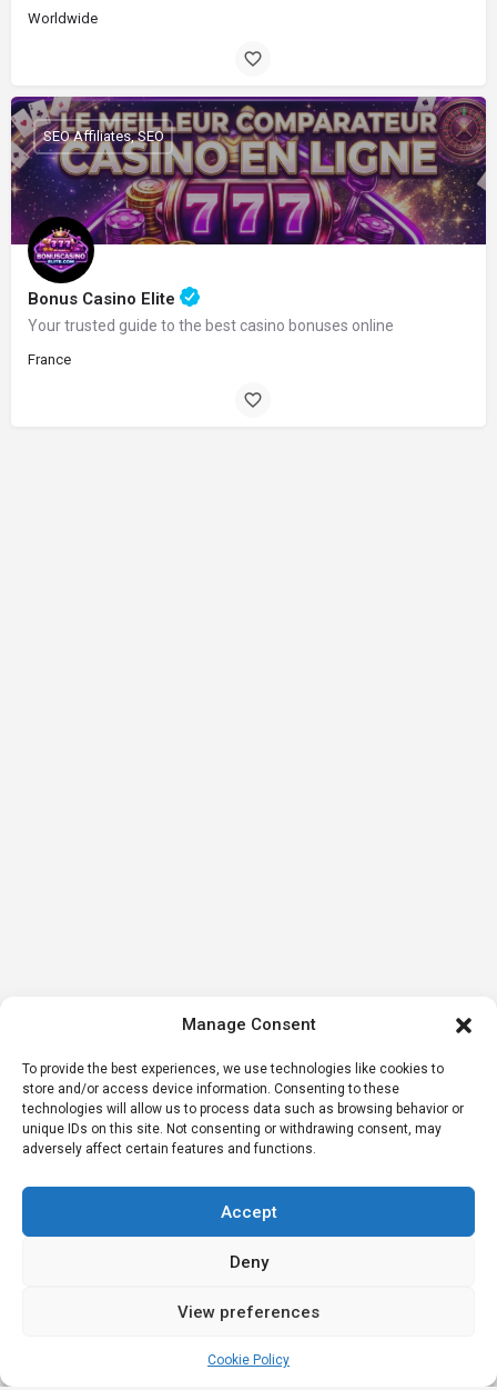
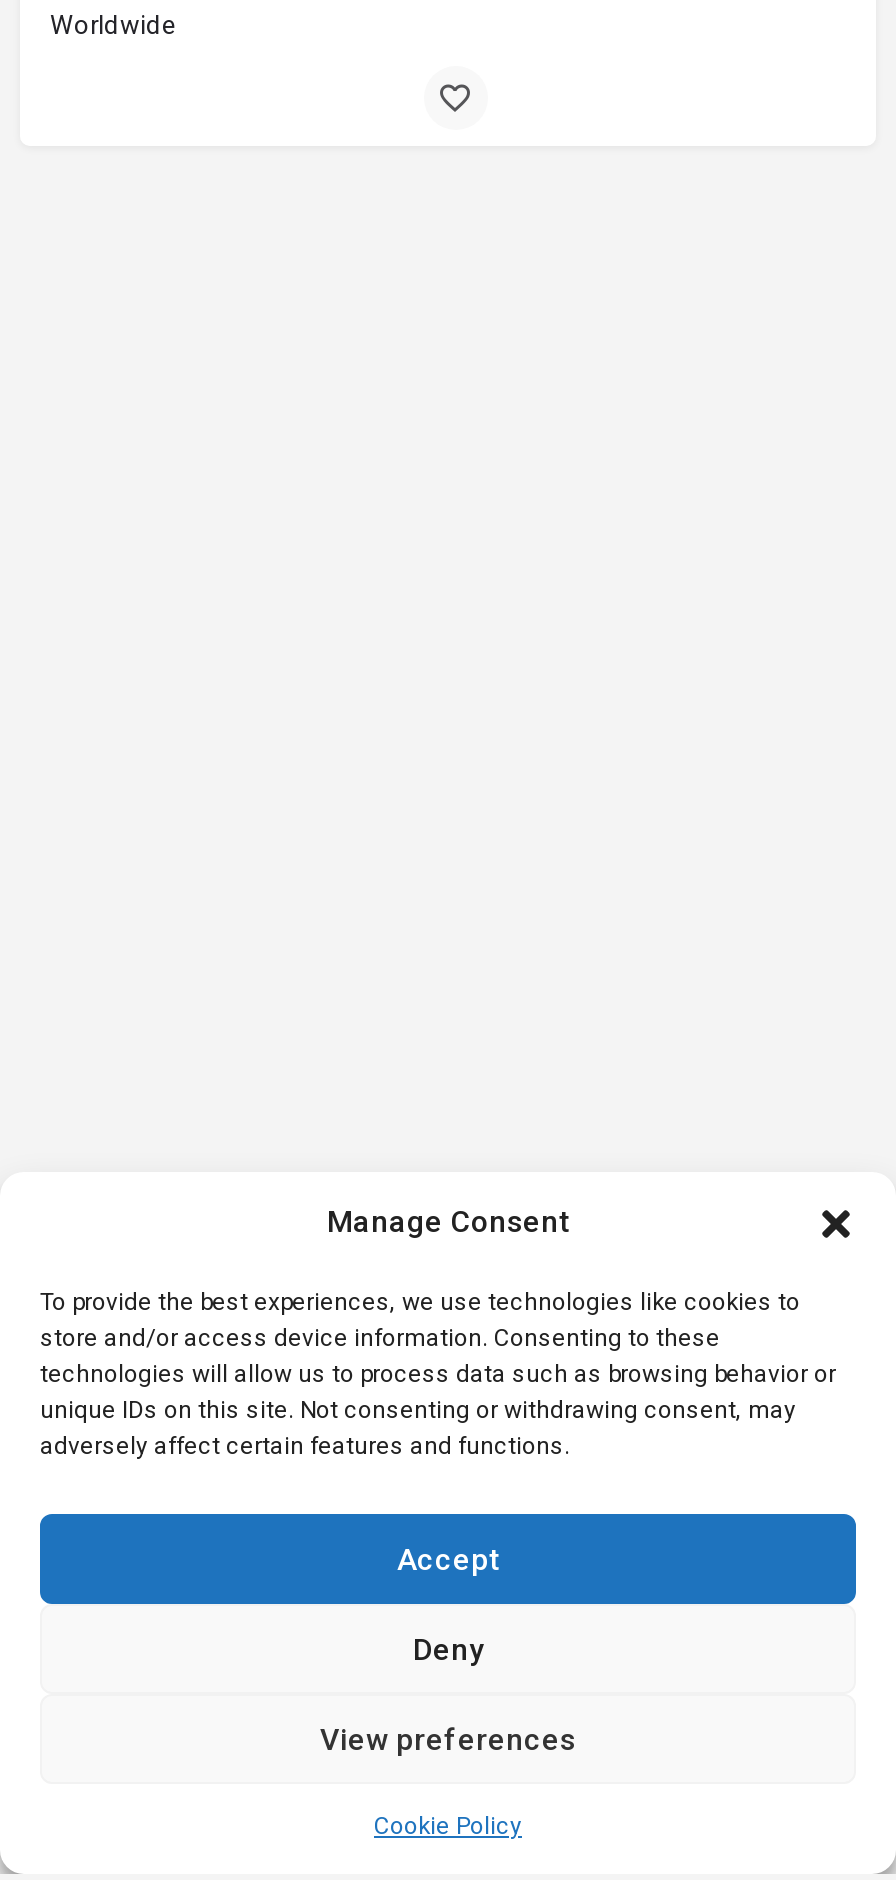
[10,96,487,280] [image] | SEO Affiliates, SEO -> none
[28,288,394,367] Bonus Casino Elite | Your trusted guide to the best casino bonuses online | France -> none

